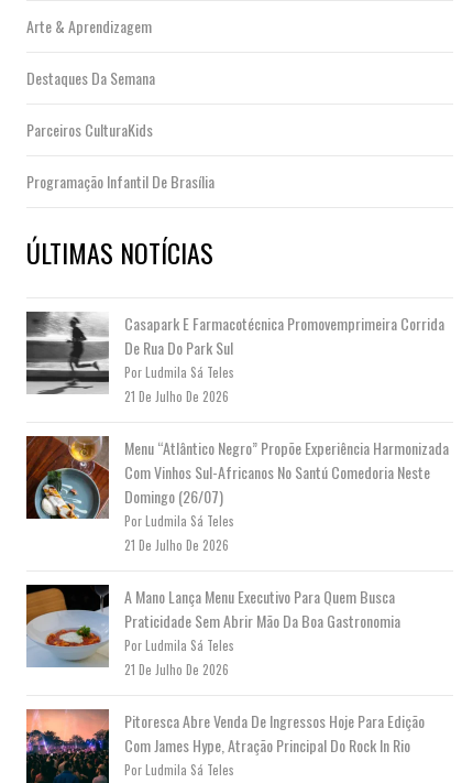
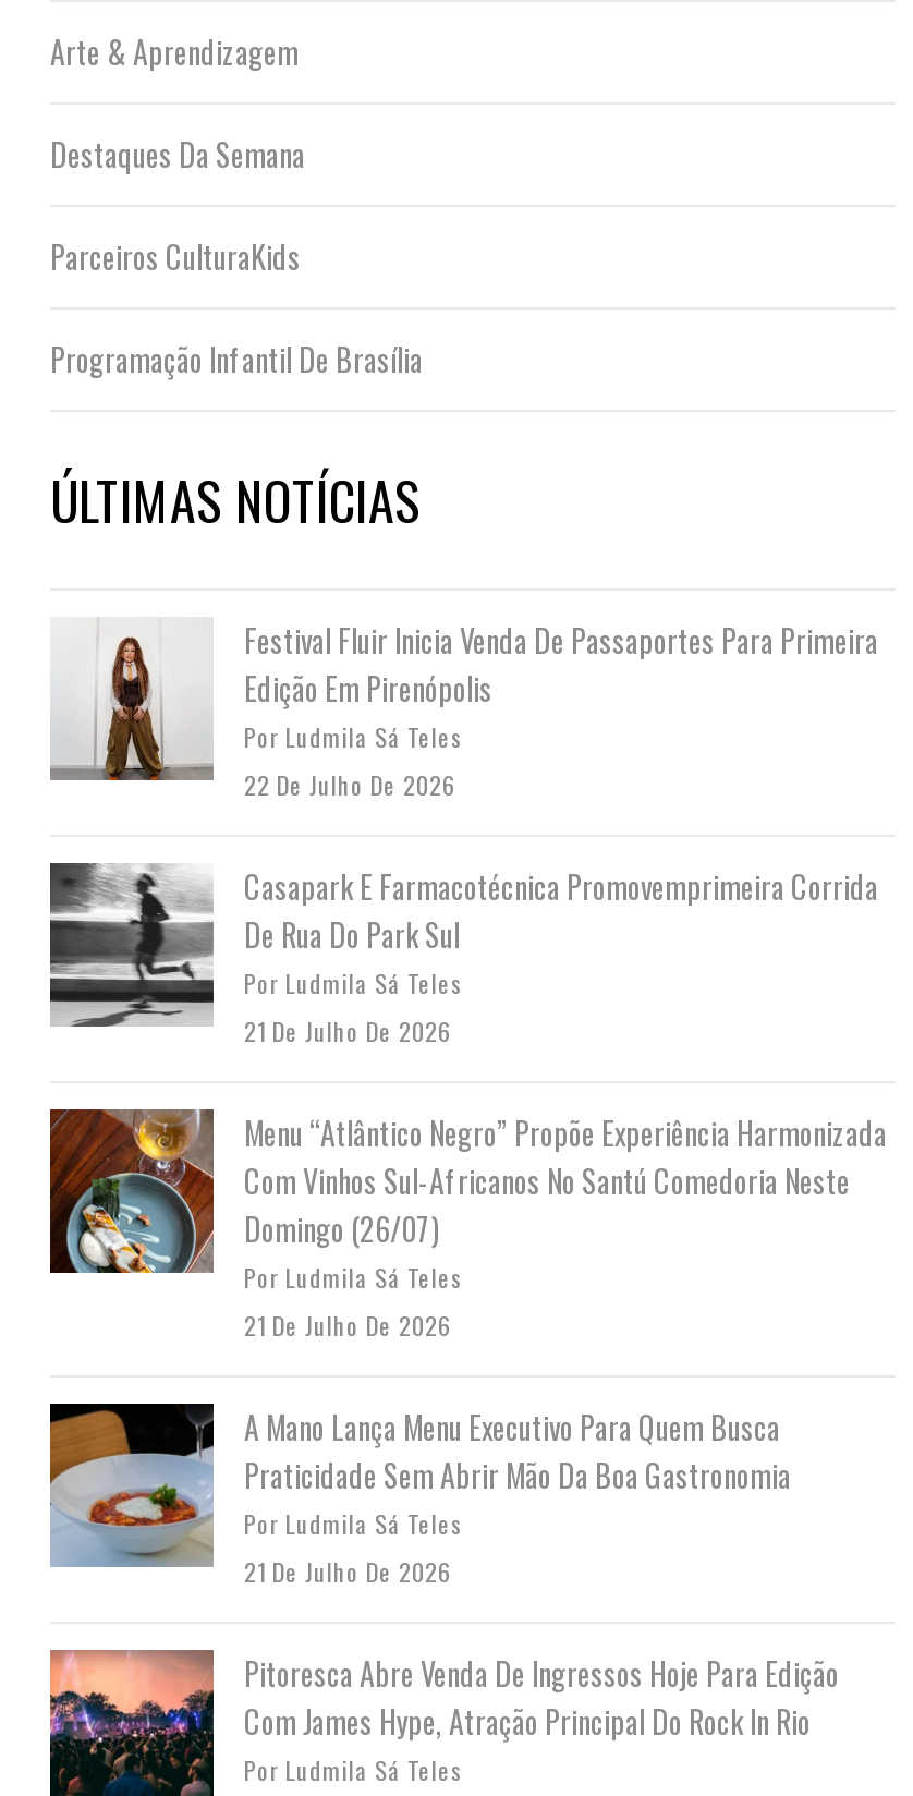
none -> [52,617,878,803] [image] | Festival Fluir Inicia Venda De Passaportes Para Primeira | Edição Em Pirenópolis | Por Ludmila Sá Teles | 22 De Julho De 2026

